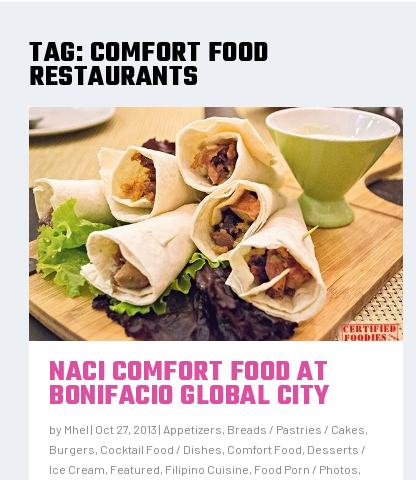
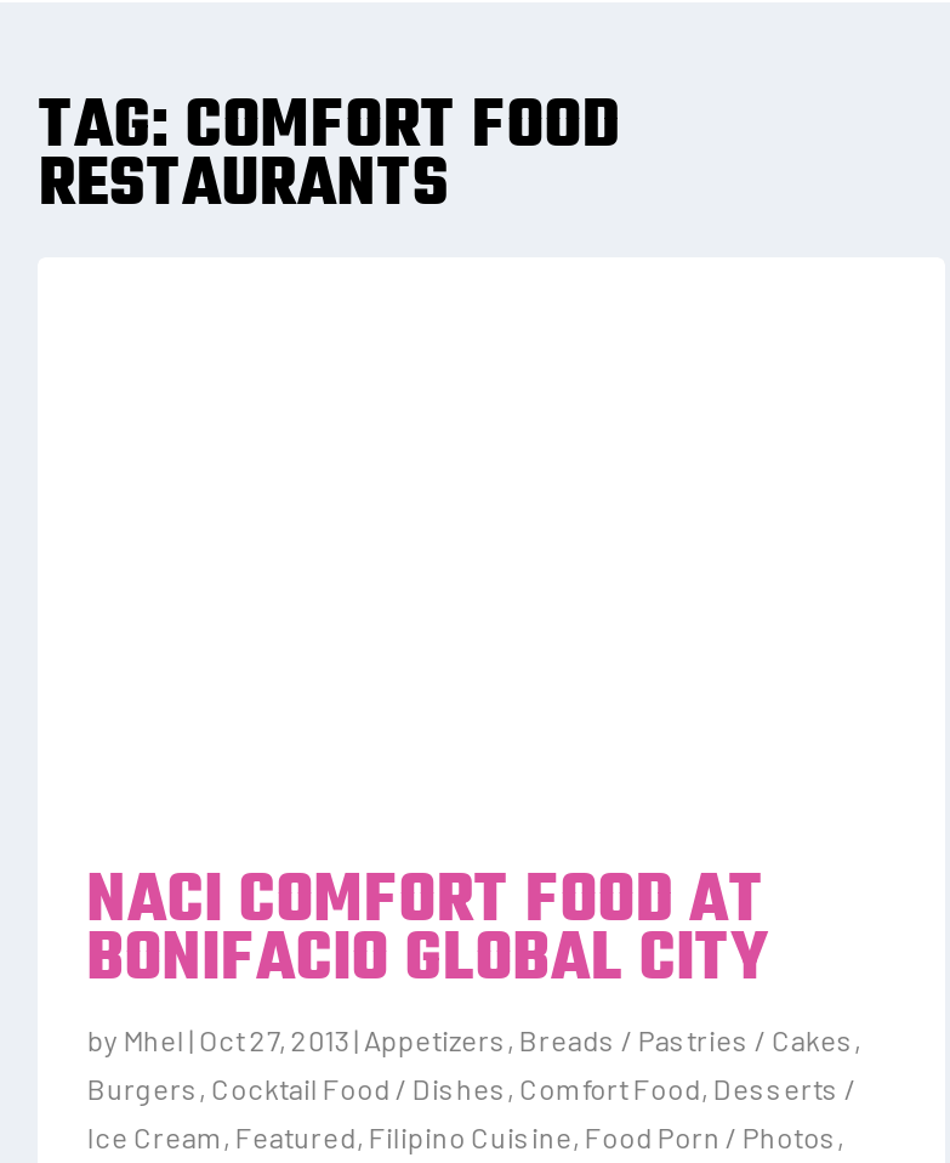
[28,106,404,342] [image] -> none

